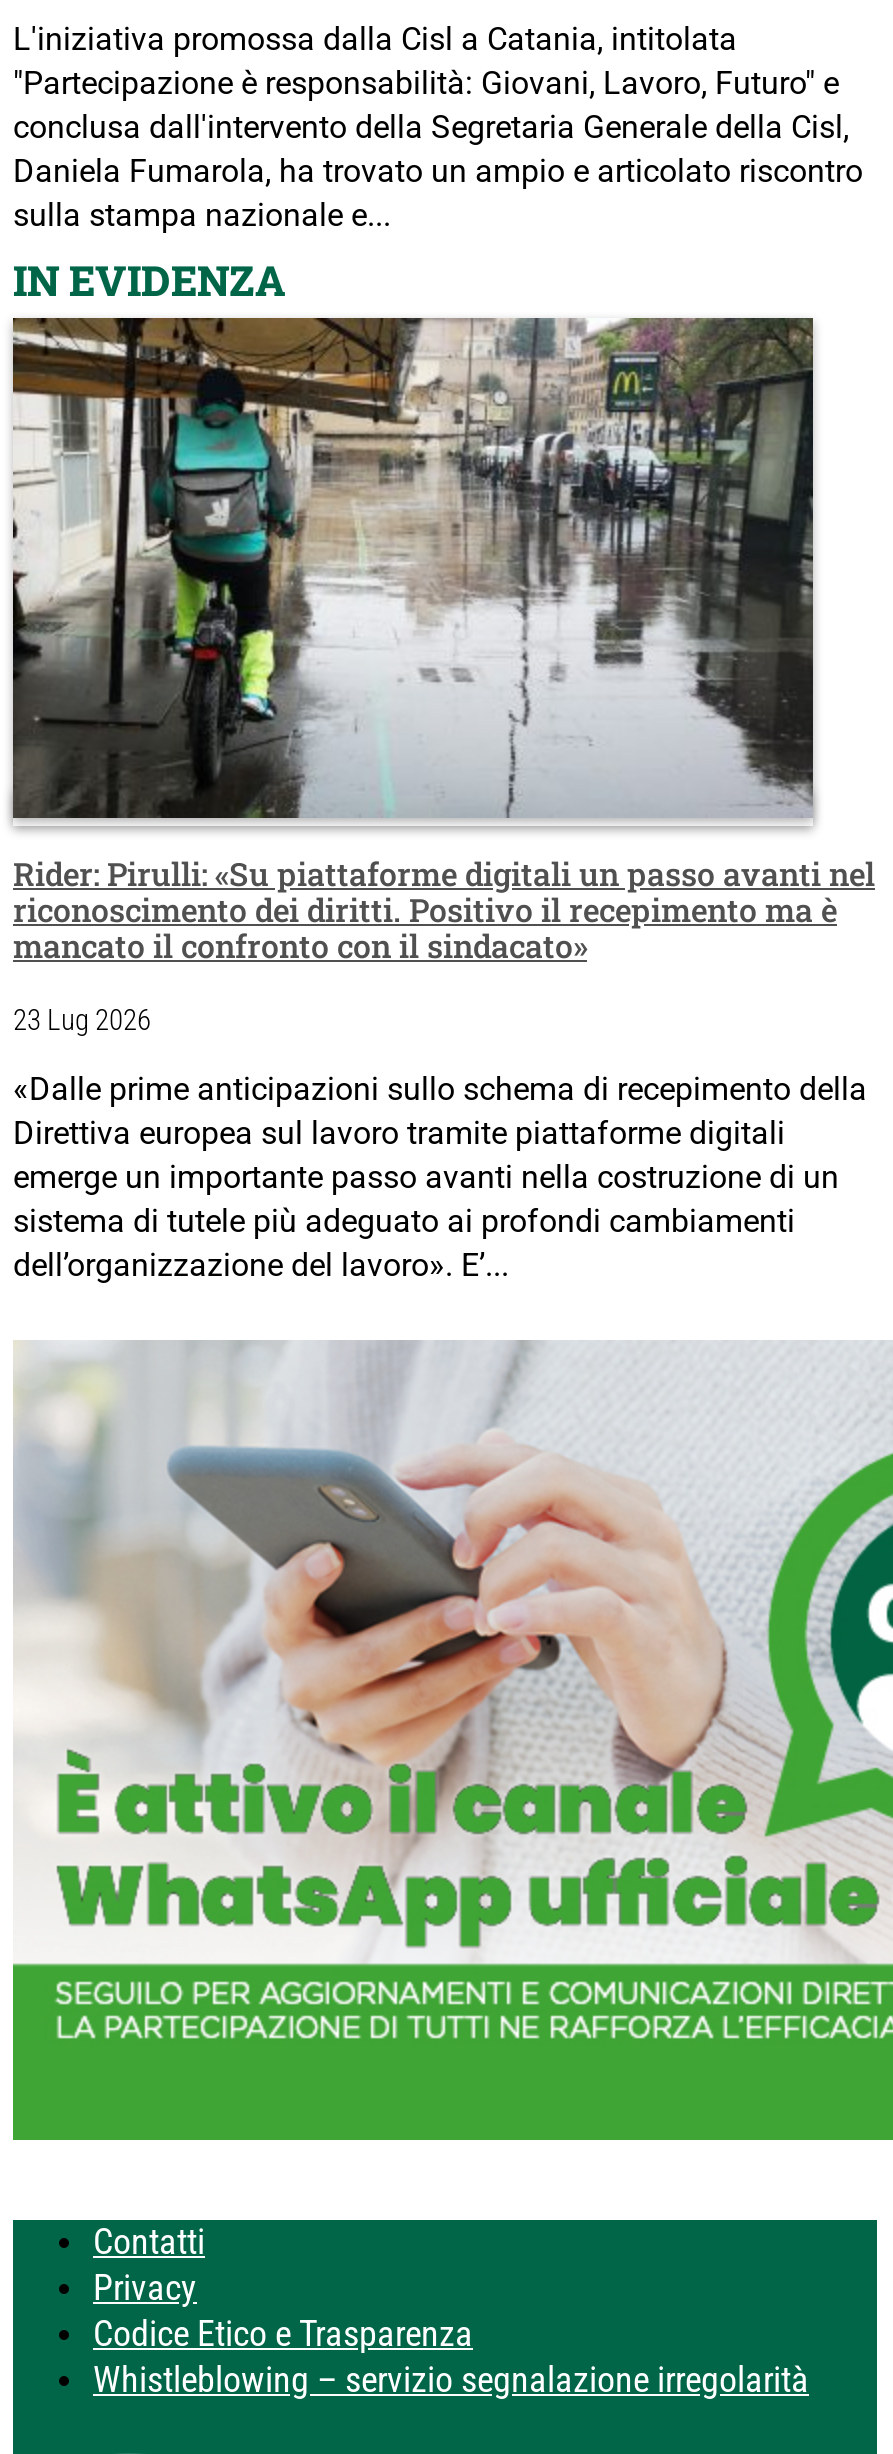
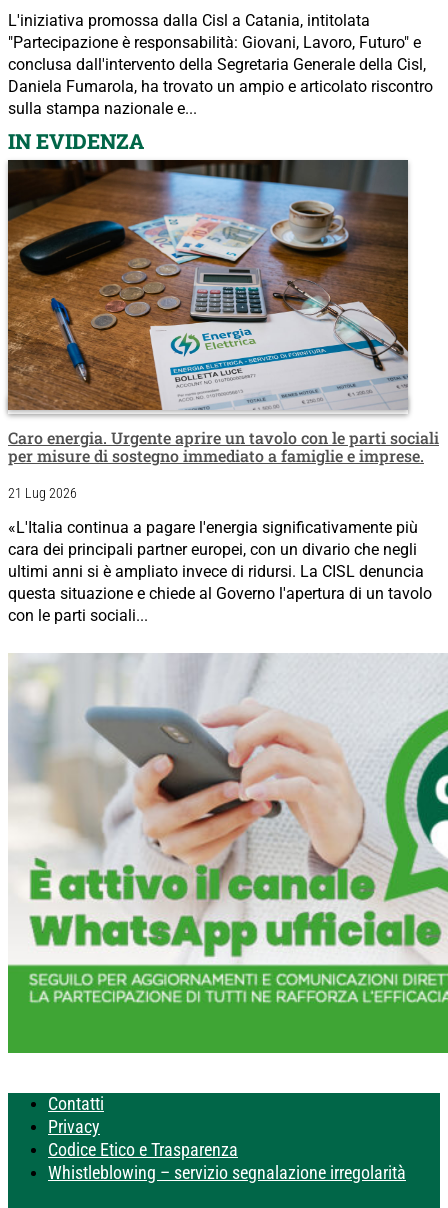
[11,316,875,967] [image] | Rider: Pirulli: «Su piattaforme digitali un passo avanti nel | riconoscimento dei diritti. Positivo il recepimento ma è | mancato il confronto con il sindacato» -> [7,159,439,466] [image] | Caro energia. Urgente aprire un tavolo con le parti sociali | per misure di sostegno immediato a famiglie e imprese.
[13,1004,151,1038] 23 Lug 2026 -> [8,485,77,502] 21 Lug 2026
[13,1070,867,1284] «Dalle prime anticipazioni sullo schema di recepimento della | Direttiva europea sul lavoro tramite piattaforme digitali | emerge un importante passo avanti nella costruzione di un | sistema di tutele più adeguato ai profondi cambiamenti | dell’organizzazione del lavoro». E’... -> [8,518,432,625] «L'Italia continua a pagare l'energia significativamente più | cara dei principali partner europei, con un divario che negli | ultimi anni si è ampliato invece di ridursi. La CISL denuncia | questa situazione e chiede al Governo l'apertura di un tavolo | con le parti sociali...

